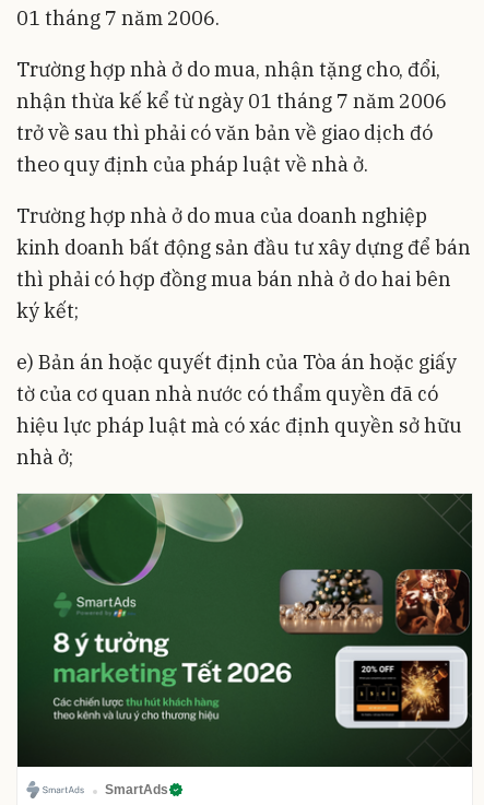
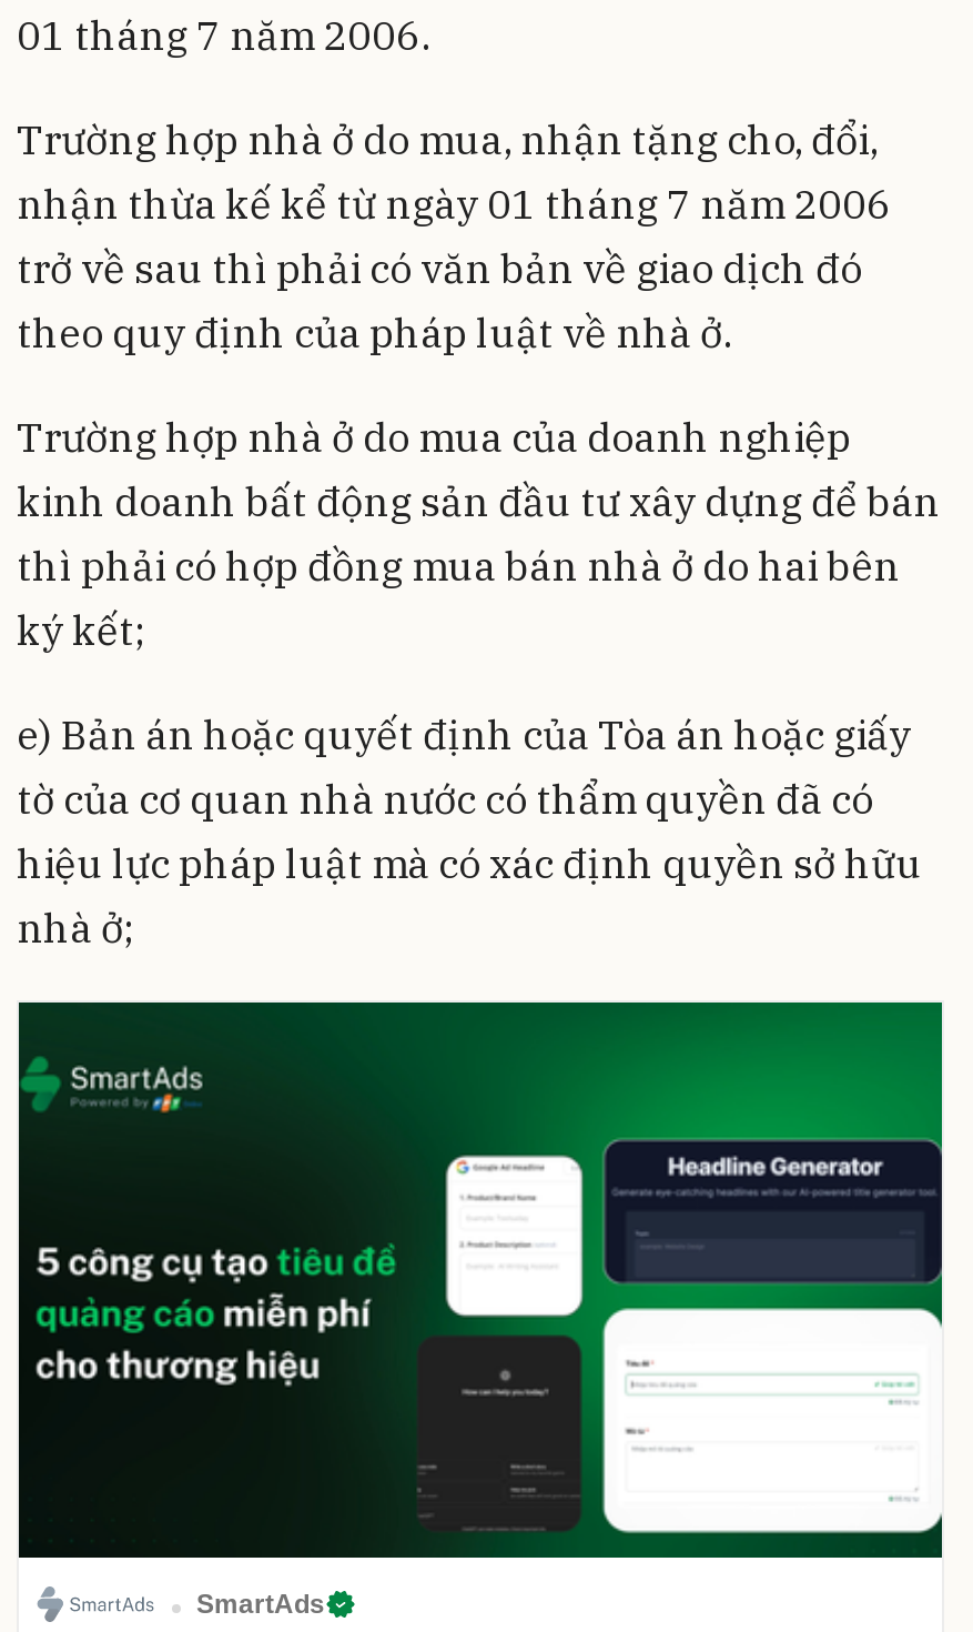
[16,493,473,767] [image] -> [19,1000,944,1558] [image]

